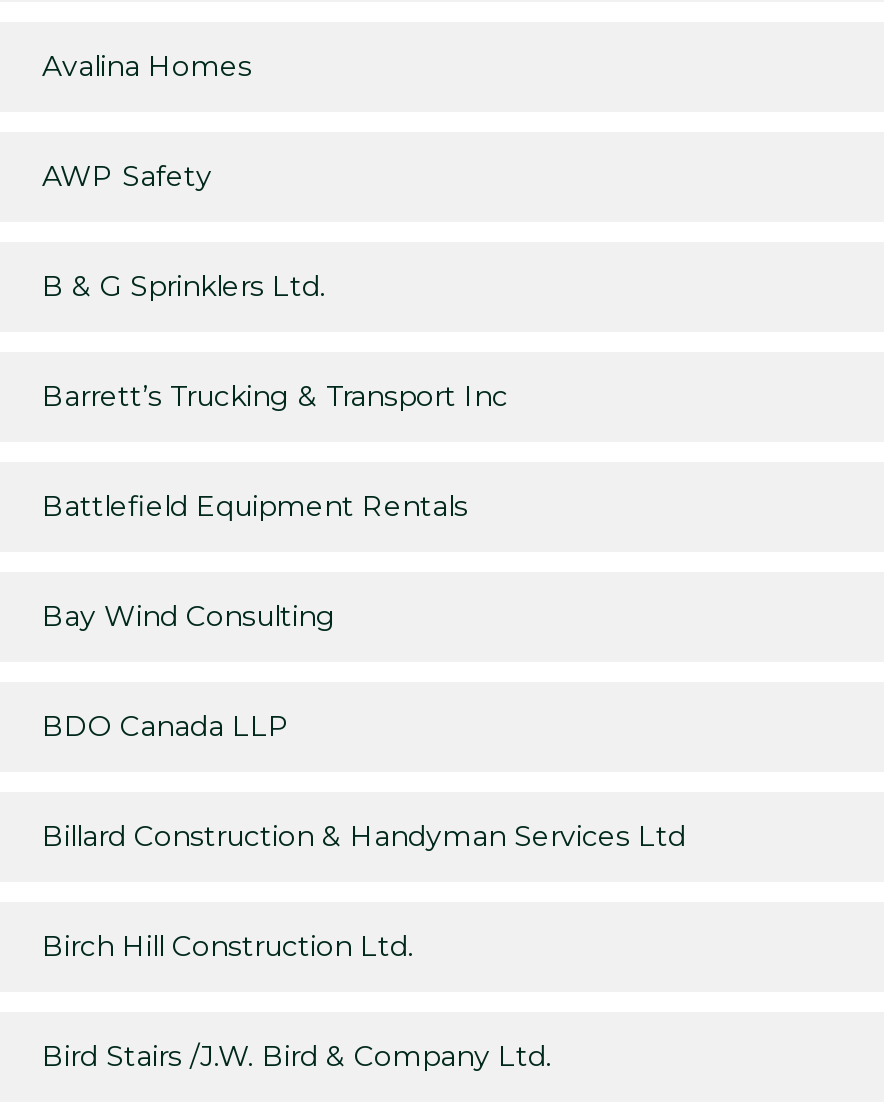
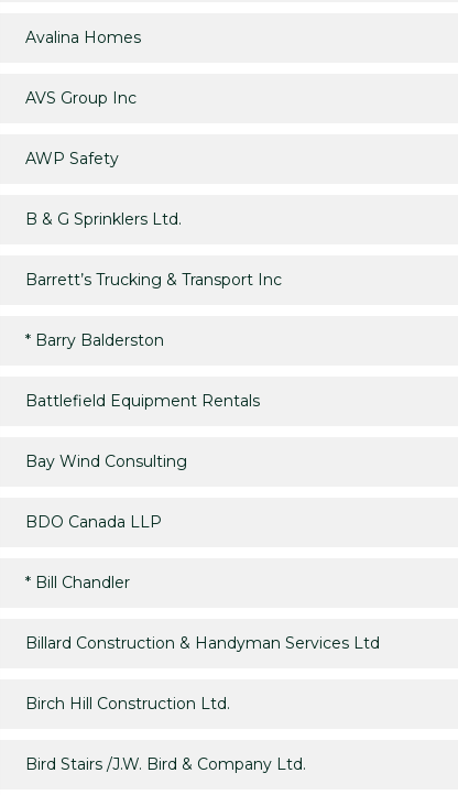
none -> [25,89,137,108] AVS Group Inc
none -> [25,331,164,351] * Barry Balderston
none -> [25,573,130,593] * Bill Chandler

